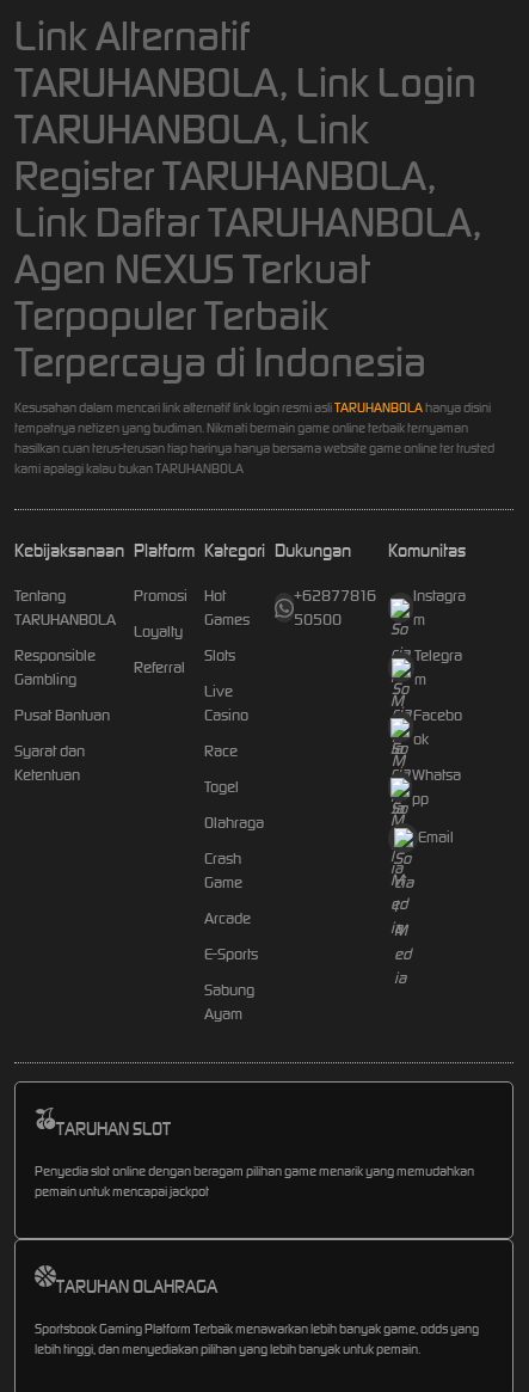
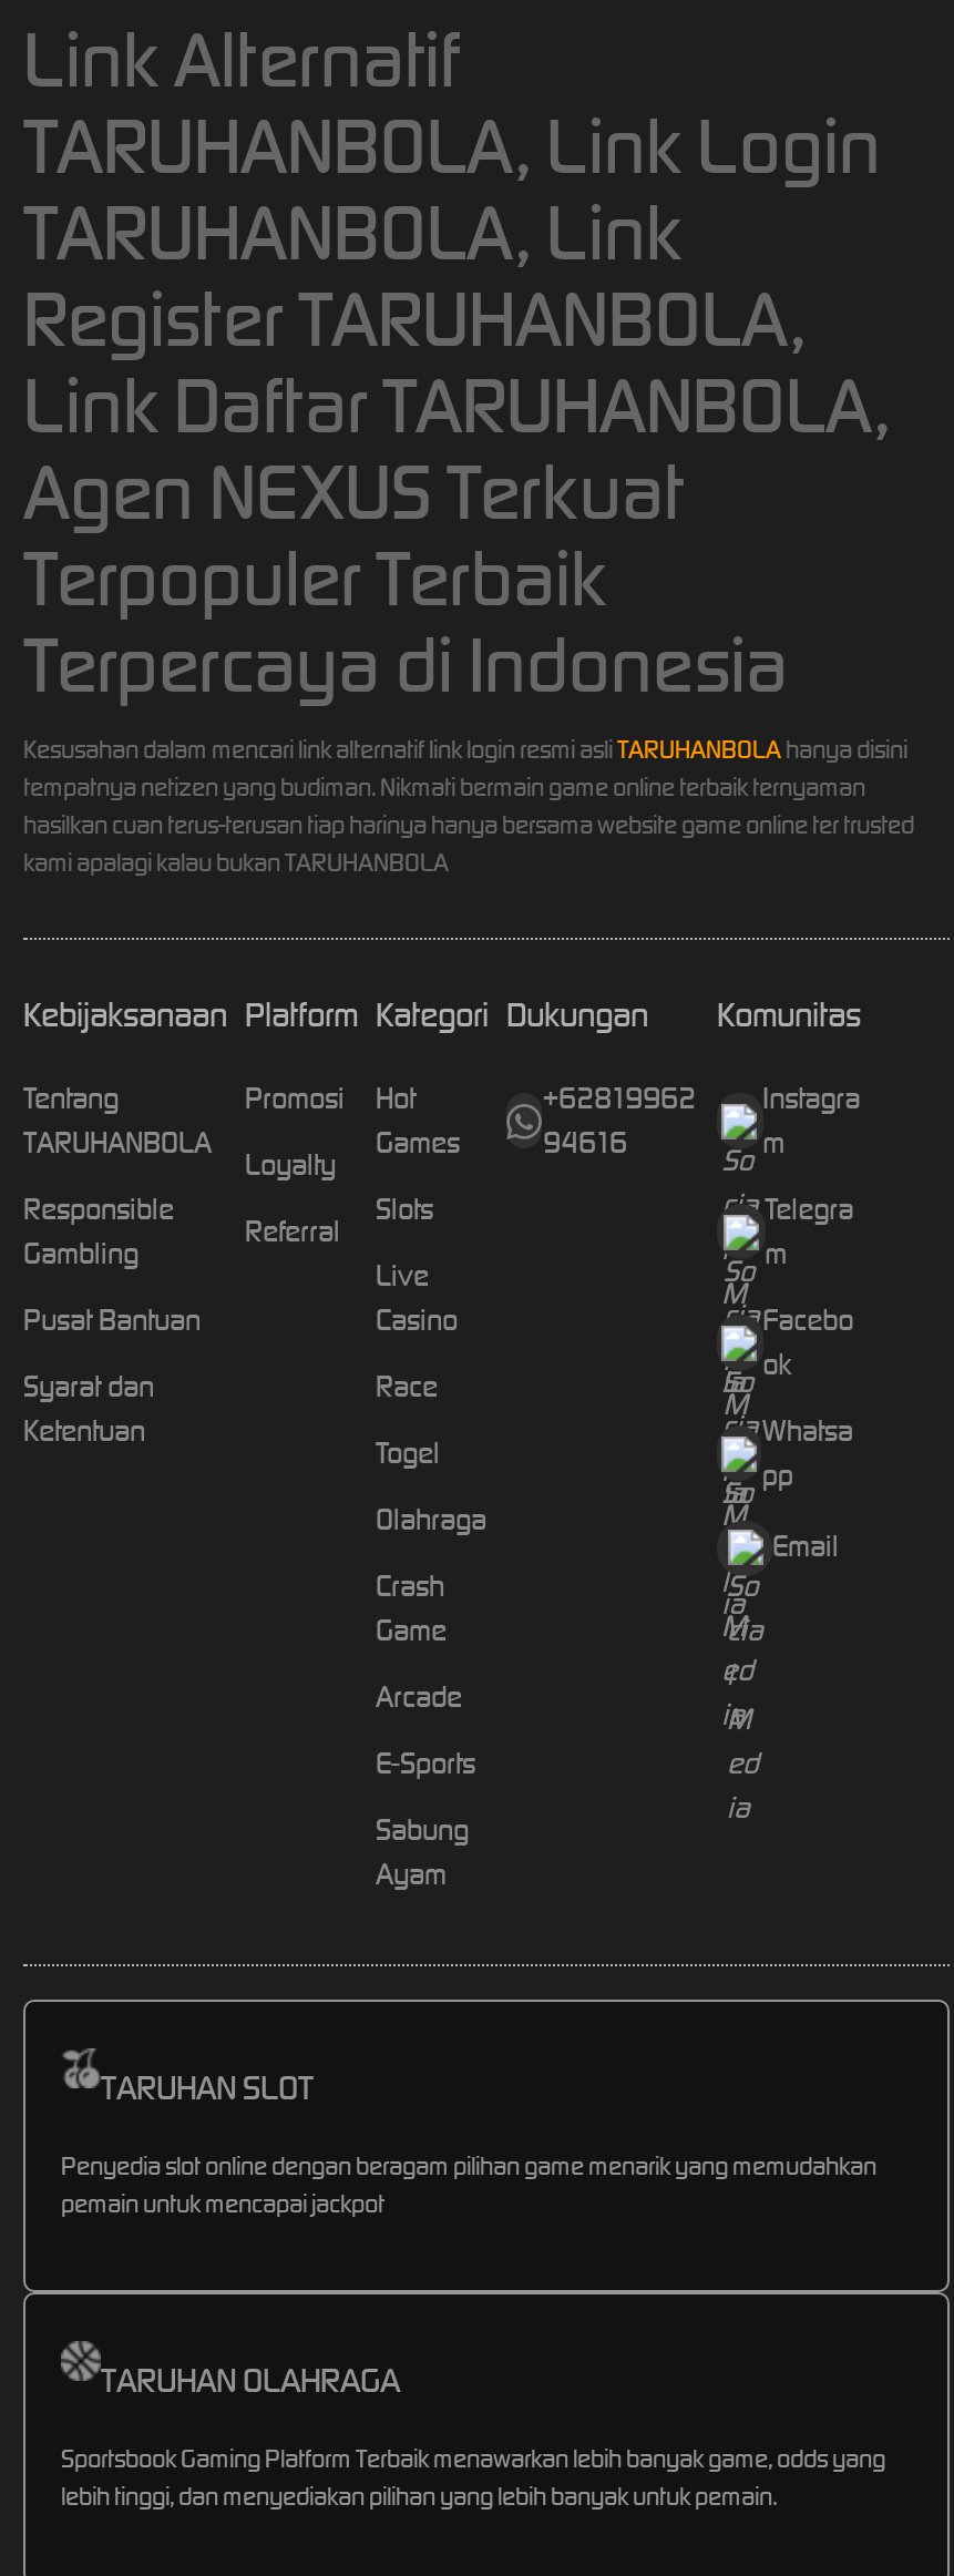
[294,585,465,605] +62877816 Instagra -> [543,1079,860,1117] +62819962 Instagra
[294,609,342,629] 50500 -> [543,1123,627,1161] 94616

